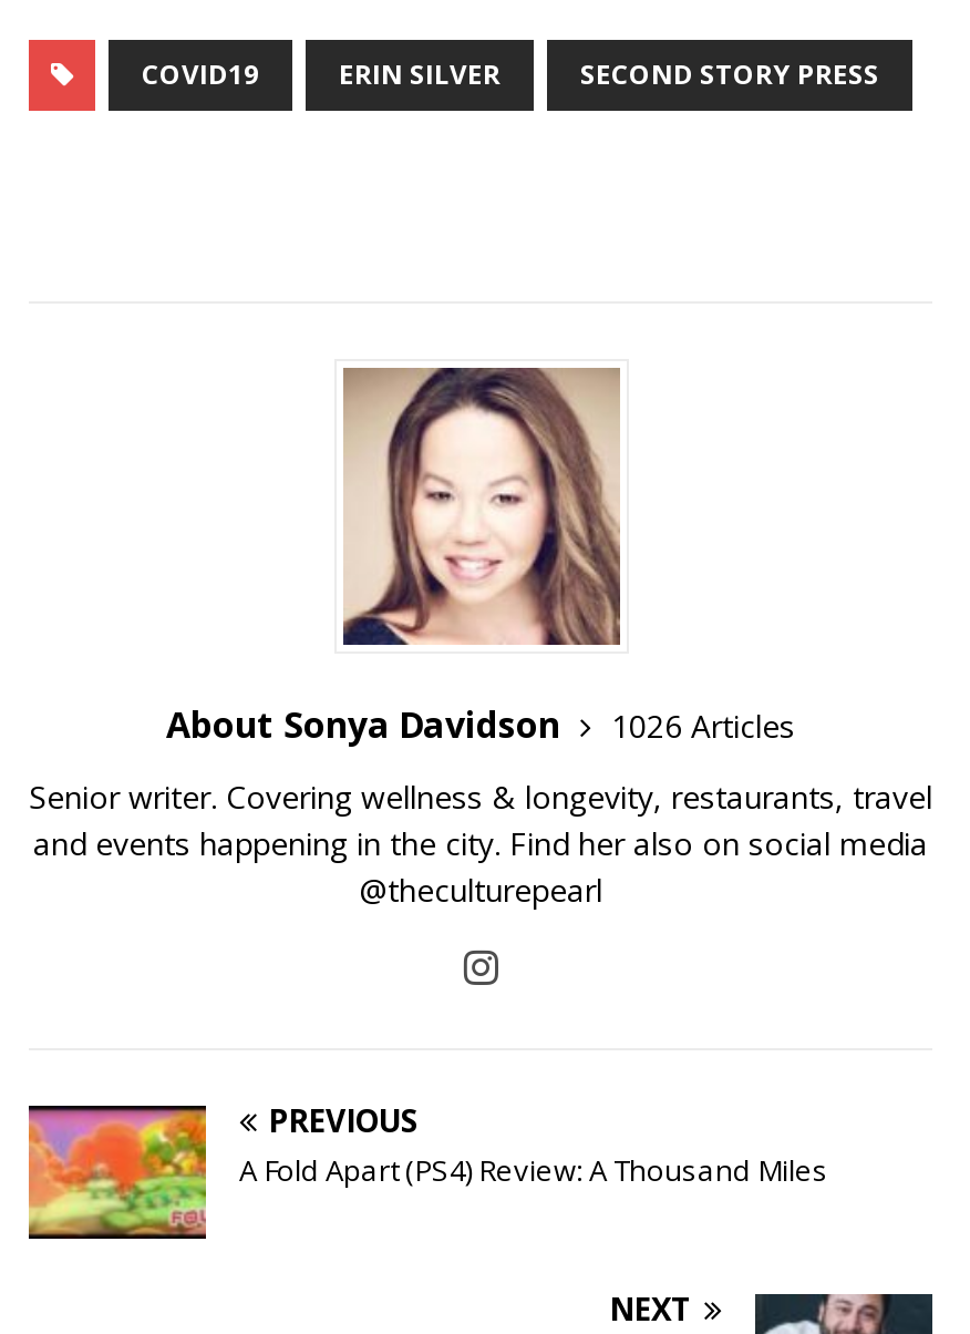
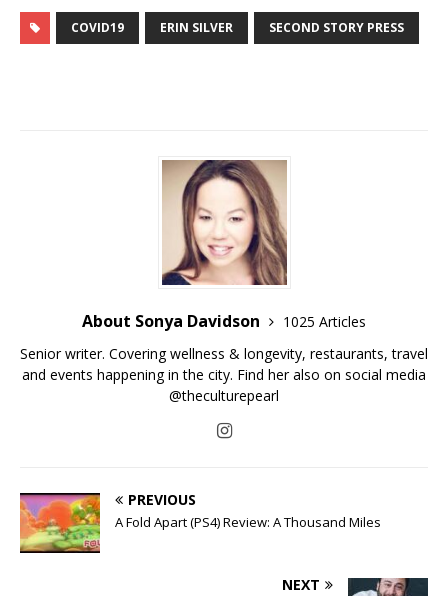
[166,700,795,749] About Sonya Davidson 1026 Articles -> [82,310,366,332] About Sonya Davidson 1025 Articles

